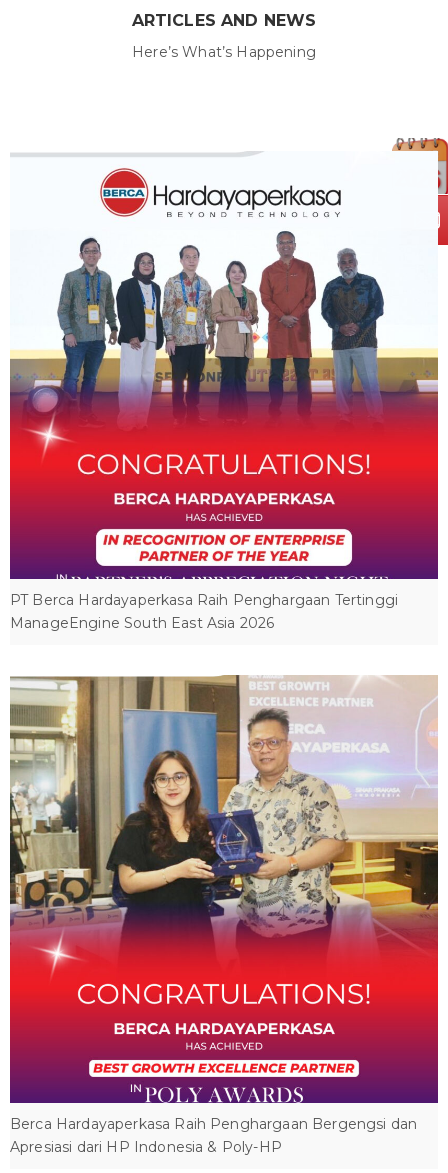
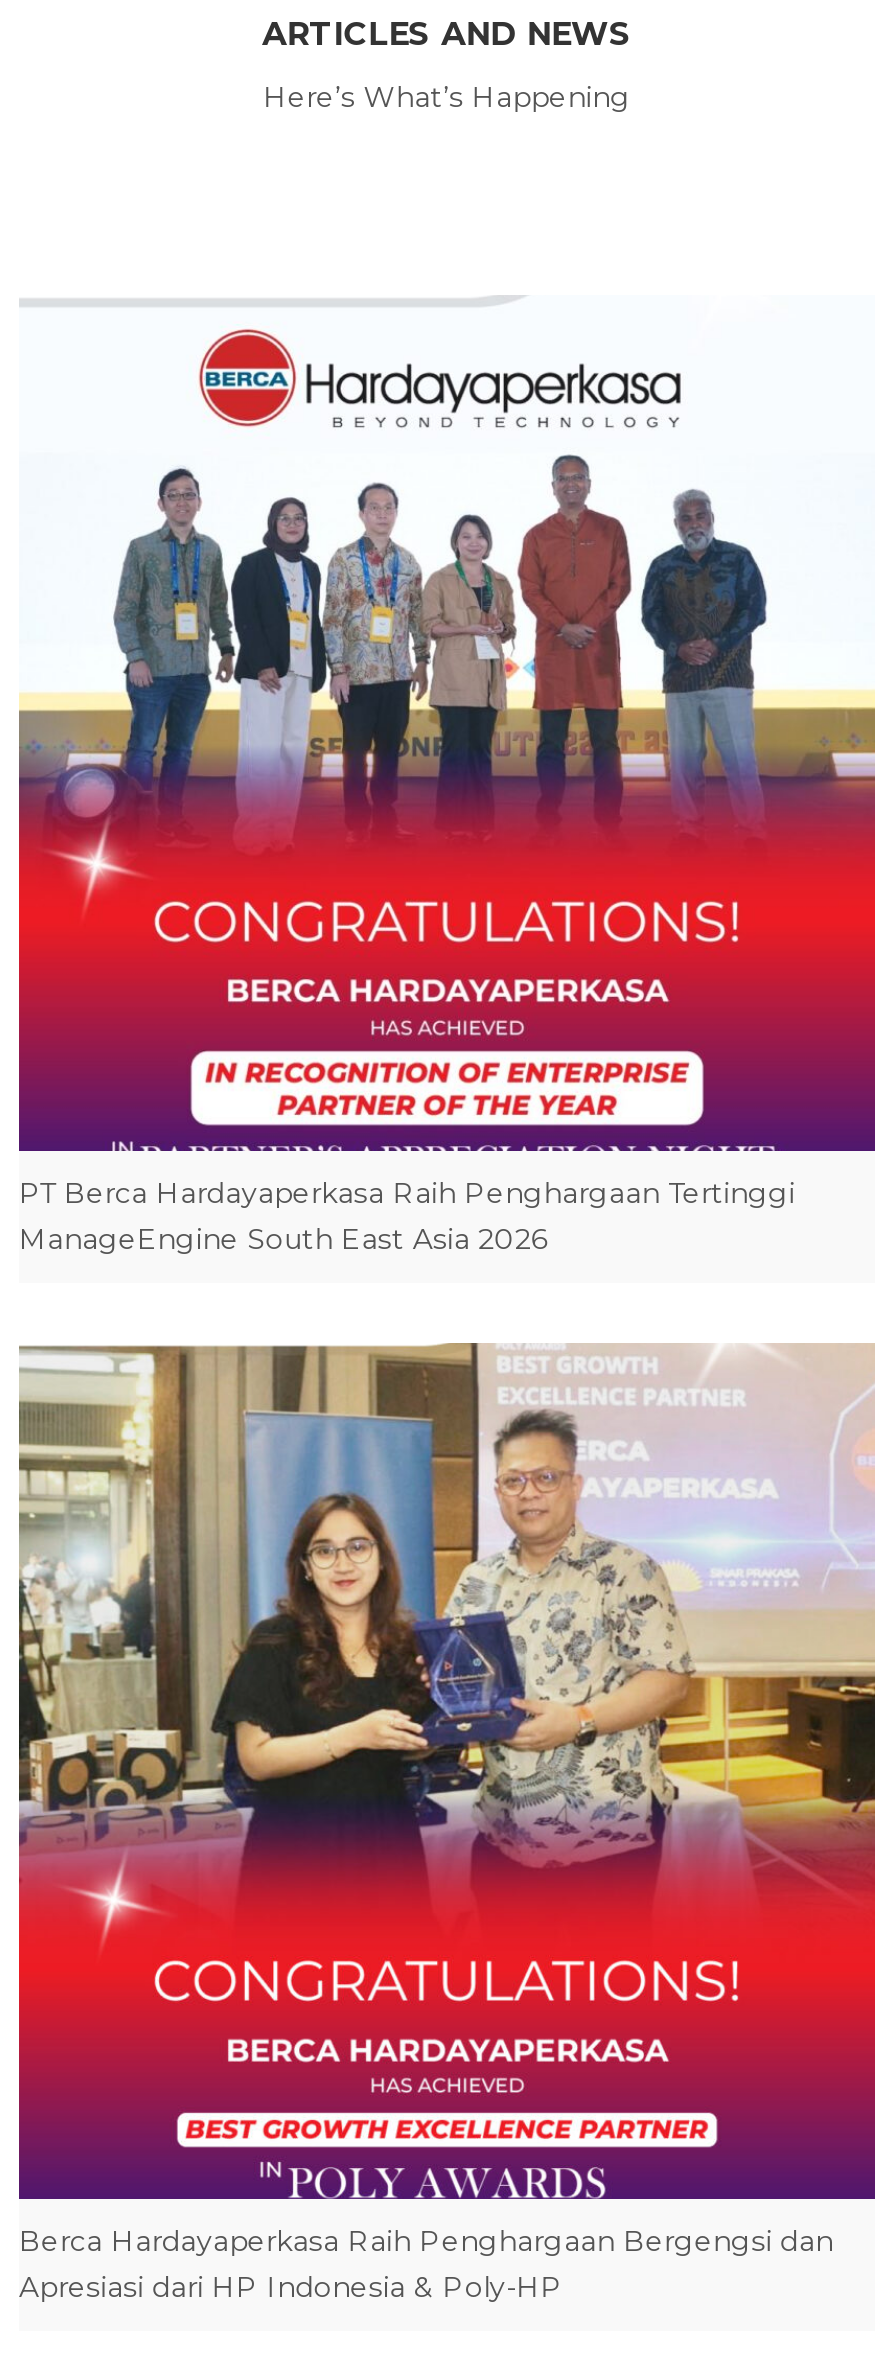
[392,137,445,246] [image] -> none

